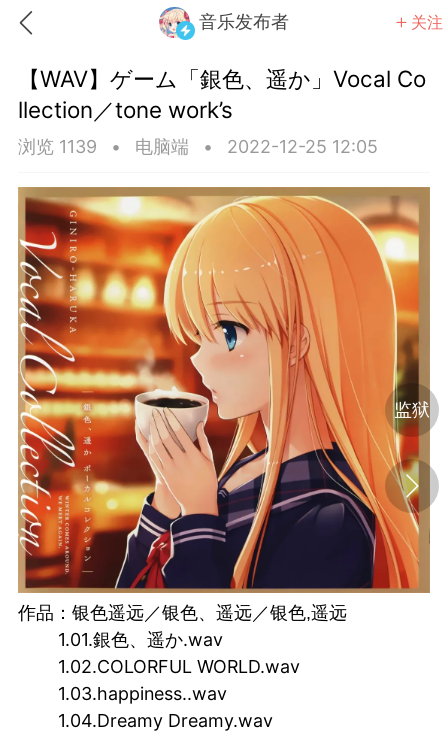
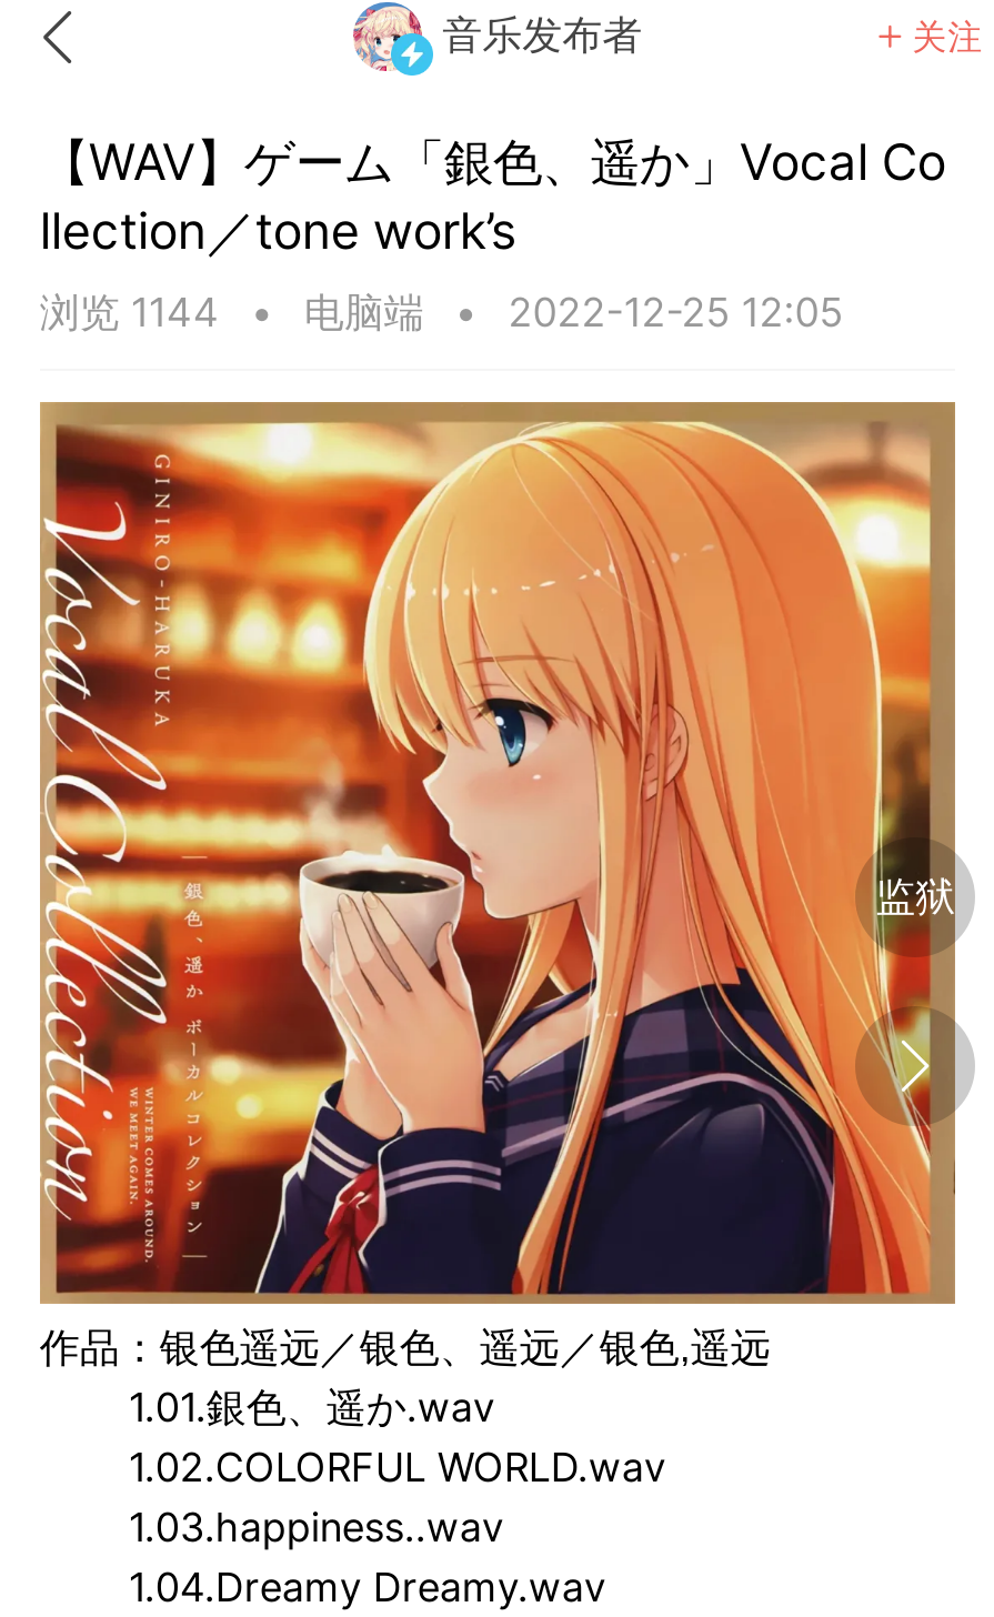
[18,136,97,157] 浏览 1139 -> [40,288,220,335] 浏览 1144

